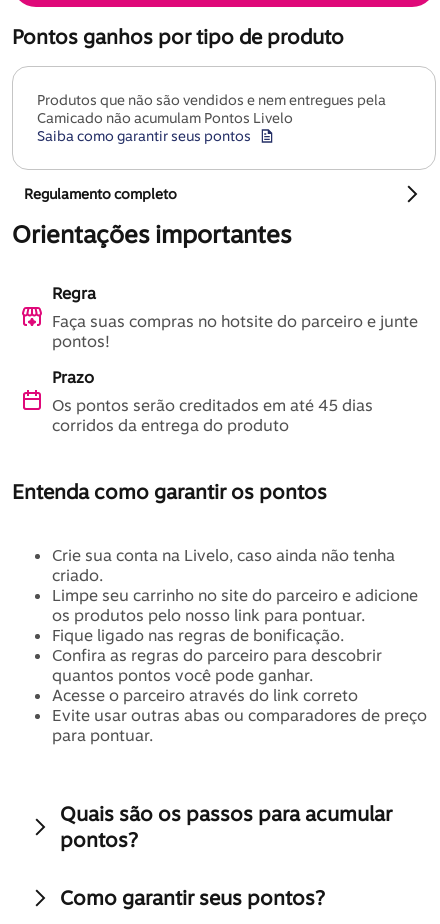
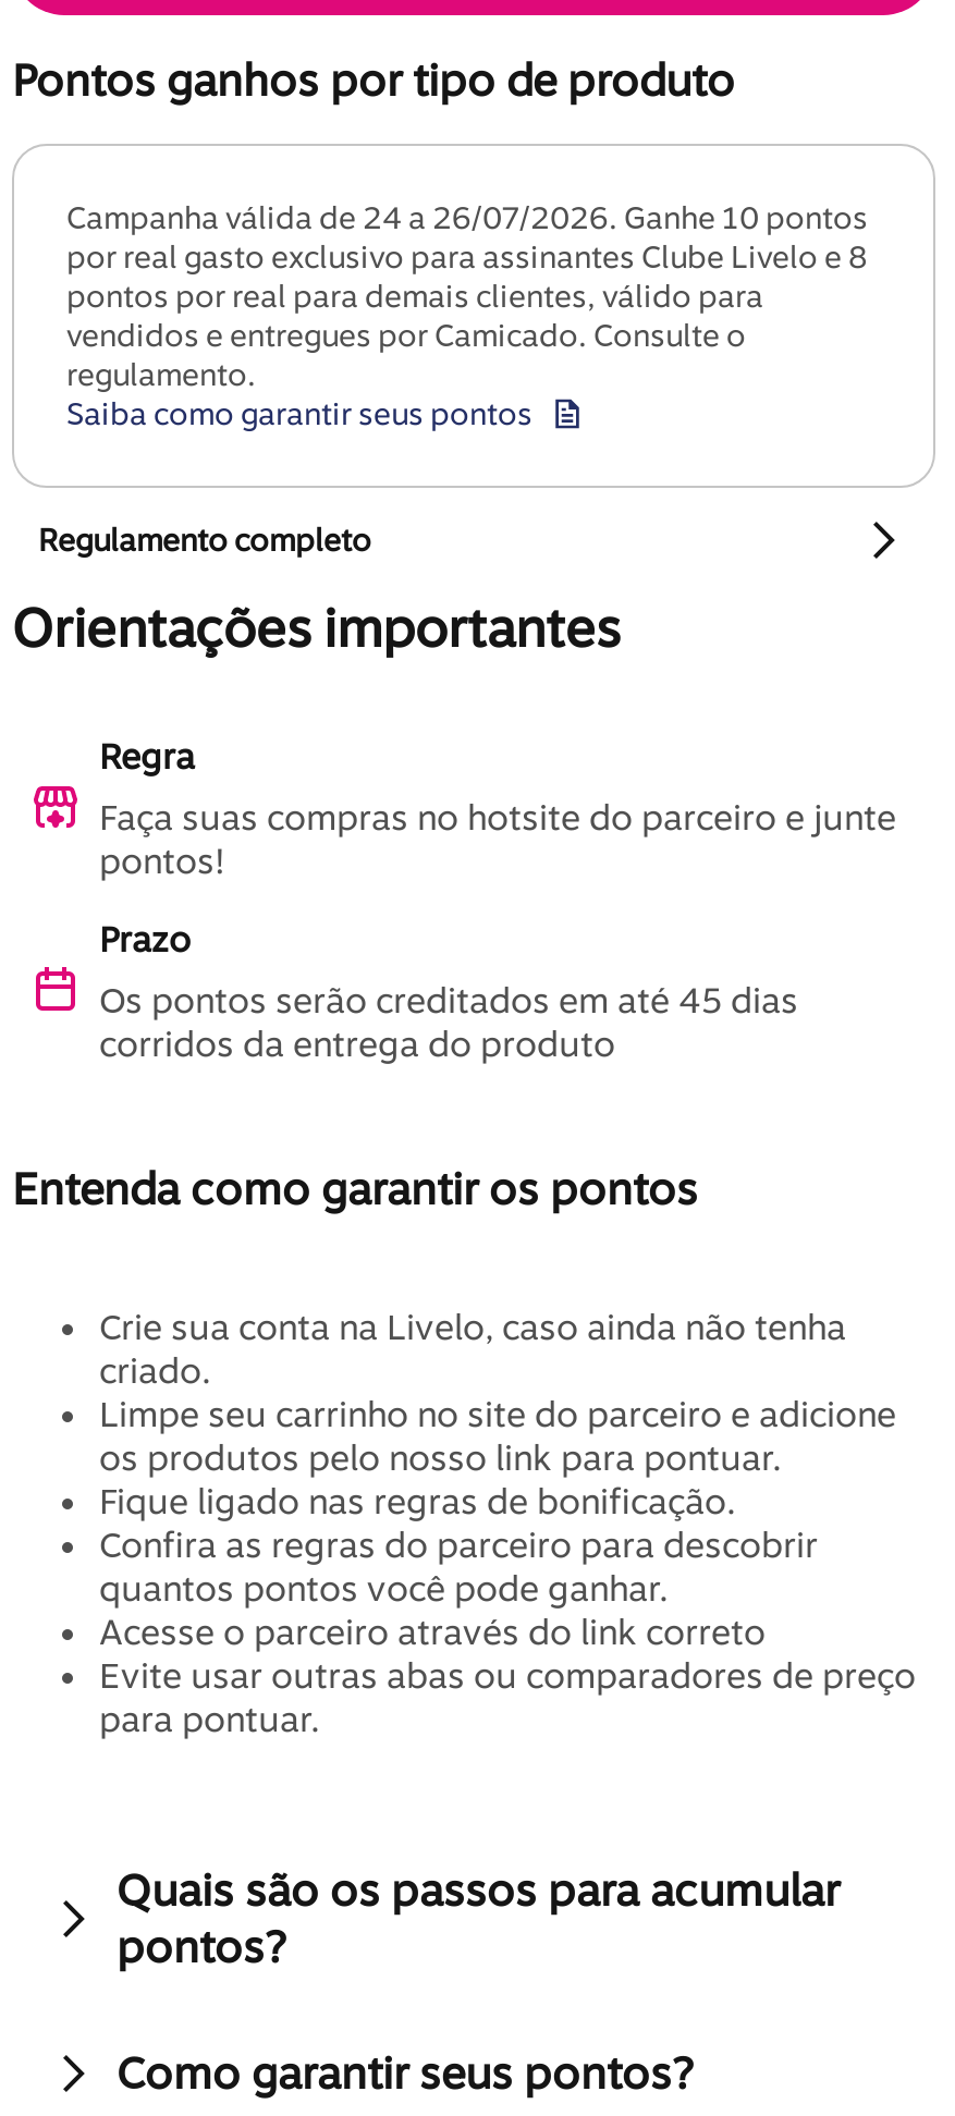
[37,91,386,126] Produtos que não são vendidos e nem entregues pela | Camicado não acumulam Pontos Livelo -> [66,199,868,392] Campanha válida de 24 a 26/07/2026. Ganhe 10 pontos | por real gasto exclusivo para assinantes Clube Livelo e 8 | pontos por real para demais clientes, válido para | vendidos e entregues por Camicado. Consulte o | regulamento.

